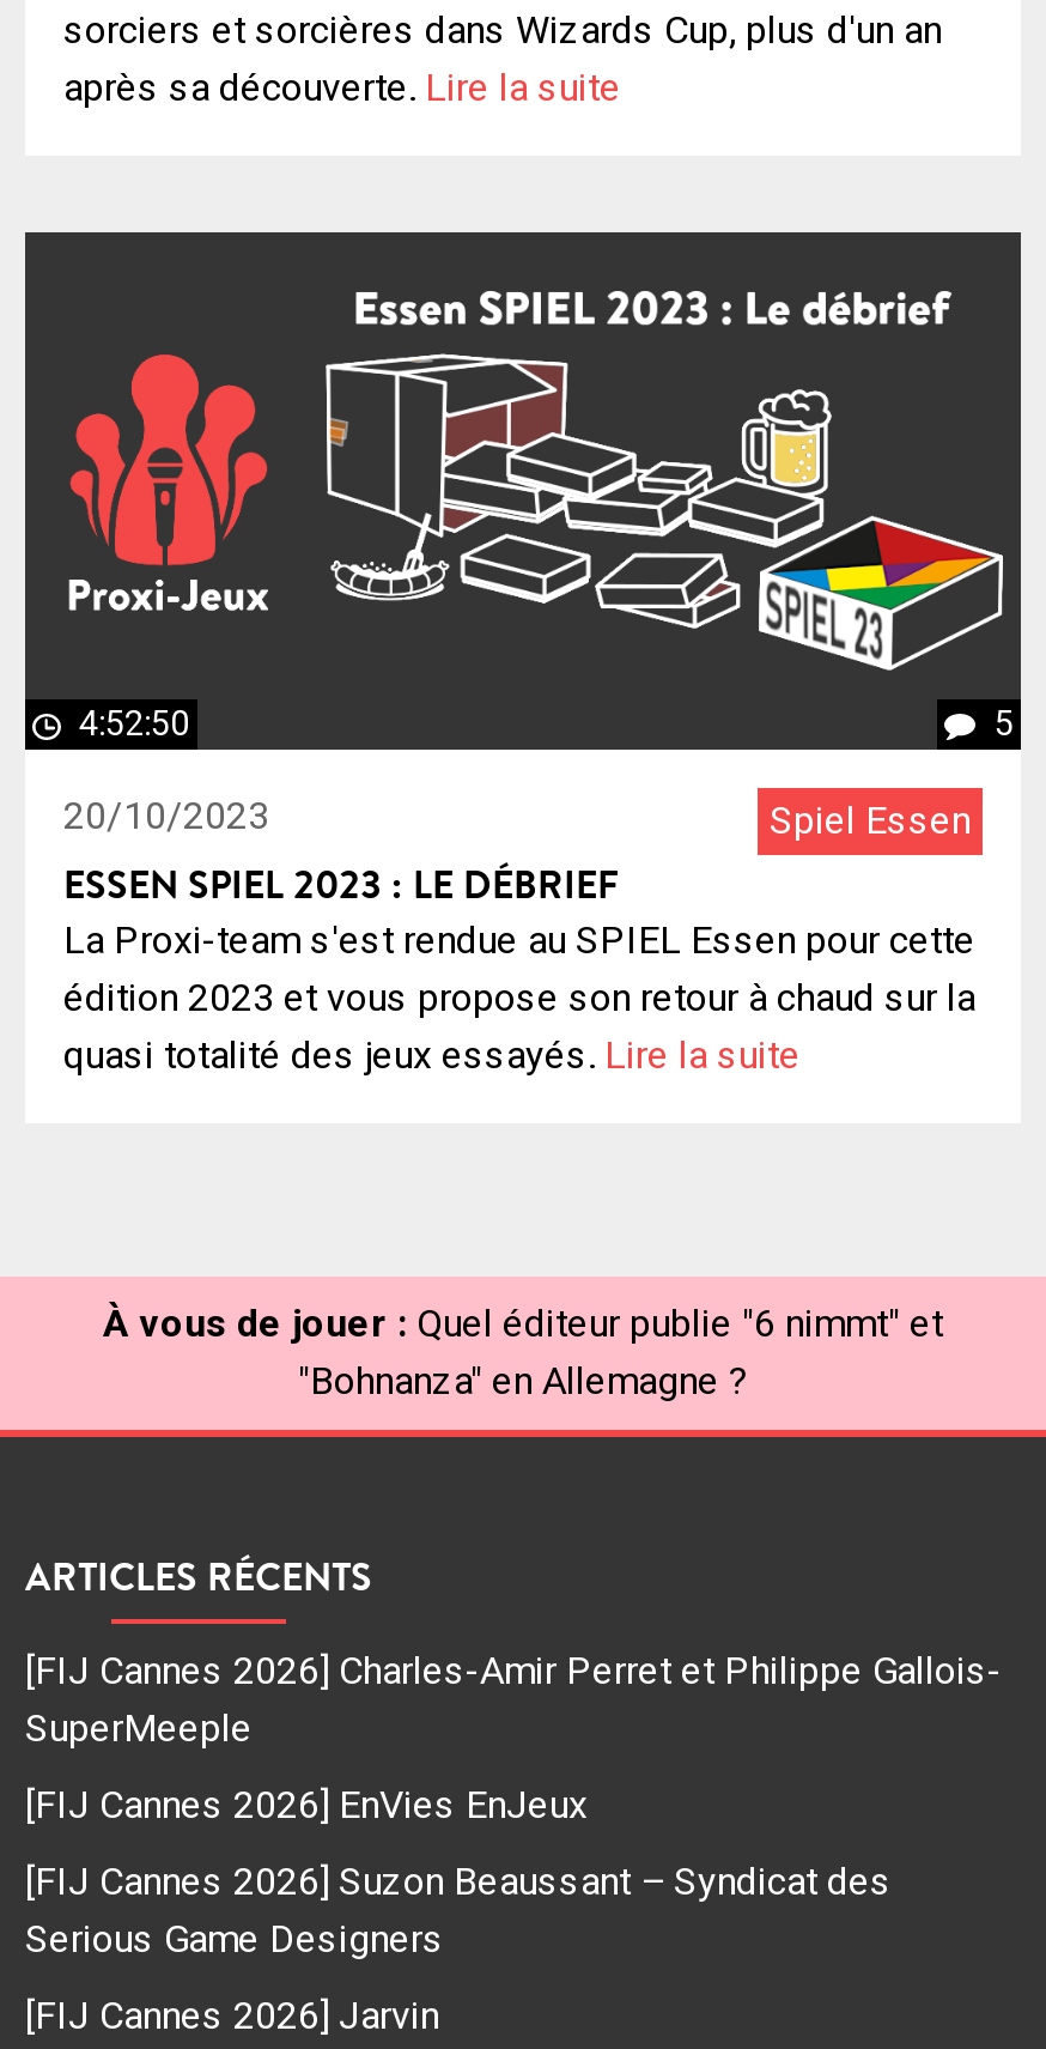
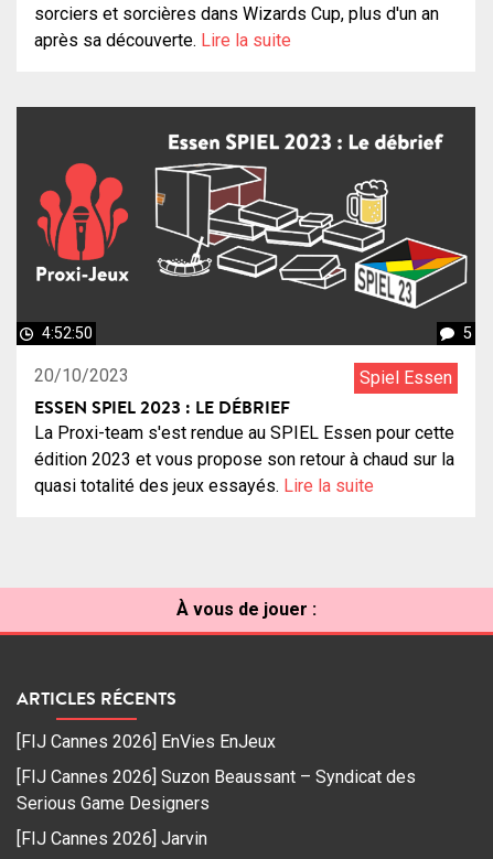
[103,1301,943,1404] À vous de jouer : Quel éditeur publie "6 nimmt" et | "Bohnanza" en Allemagne ? -> [176,599,316,620] À vous de jouer :
[25,1647,1002,1750] [FIJ Cannes 2026] Charles-Amir Perret et Philippe Gallois- | SuperMeeple -> none

